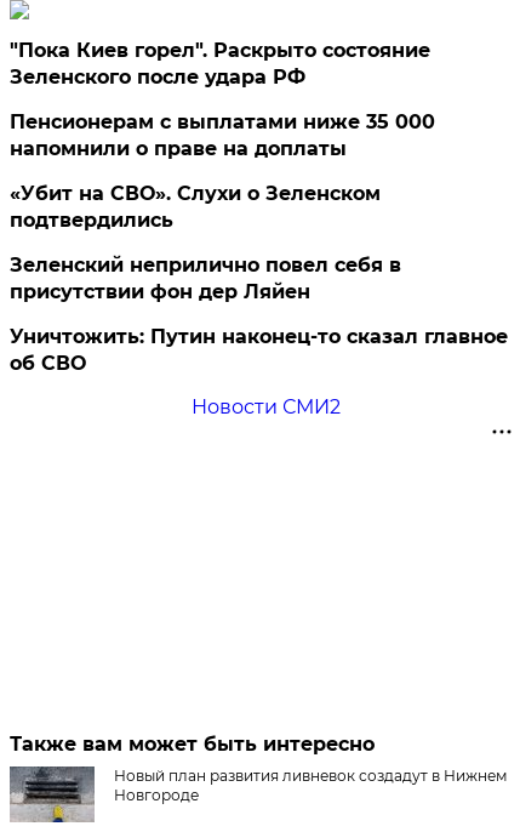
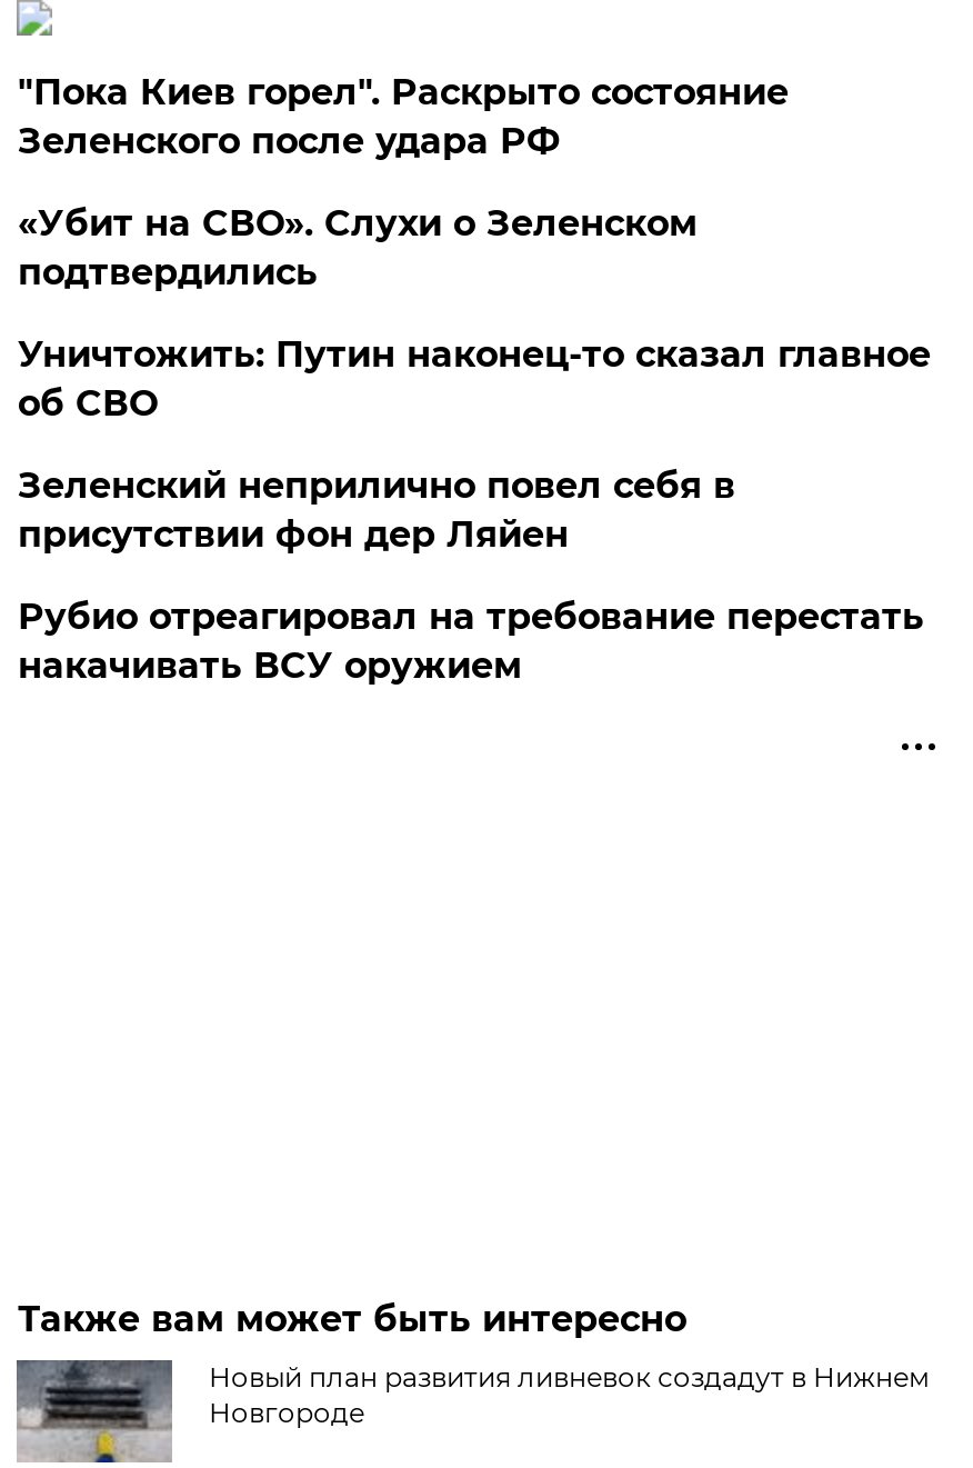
[10,110,436,160] Пенсионерам с выплатами ниже 35 000 | напомнили о праве на доплаты -> none
moved [10,182,381,232] -> [18,202,697,293]: «Убит на СВО». Слухи о Зеленском | подтвердились
moved [10,325,508,375] -> [18,333,931,425]: Уничтожить: Путин наконец-то сказал главное | об СВО
[191,395,340,418] Новости СМИ2 -> [18,596,924,687] Рубио отреагировал на требование перестать | накачивать ВСУ оружием

